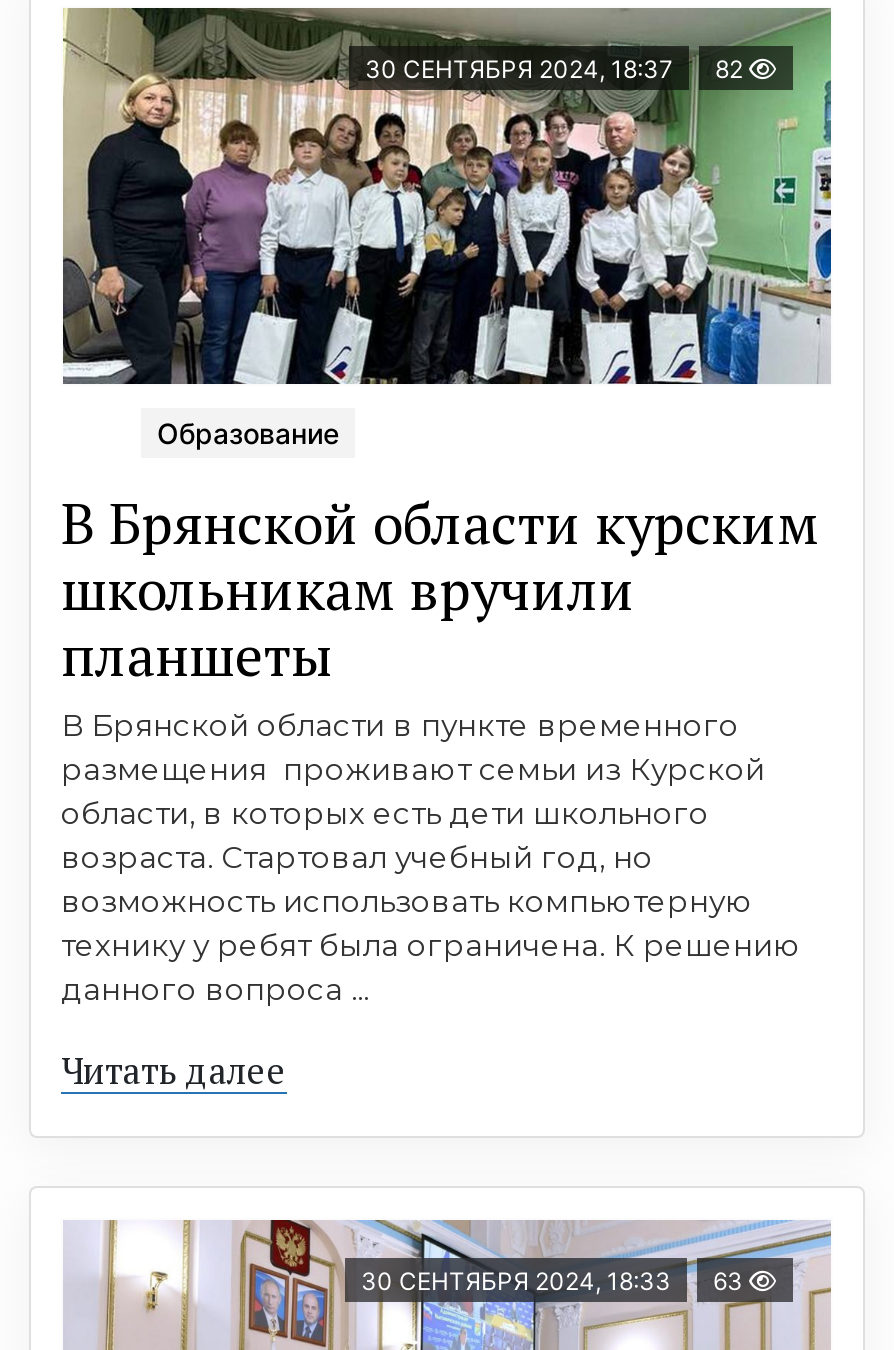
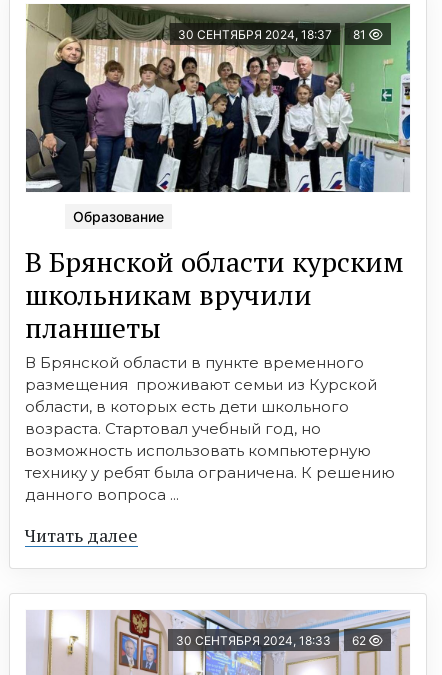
[365,54,749,84] 30 СЕНТЯБРЯ 2024, 18:37 82 -> [178,27,369,42] 30 СЕНТЯБРЯ 2024, 18:37 81
[361,1266,749,1296] 30 СЕНТЯБРЯ 2024, 18:33 63 -> [176,633,369,648] 30 СЕНТЯБРЯ 2024, 18:33 62

